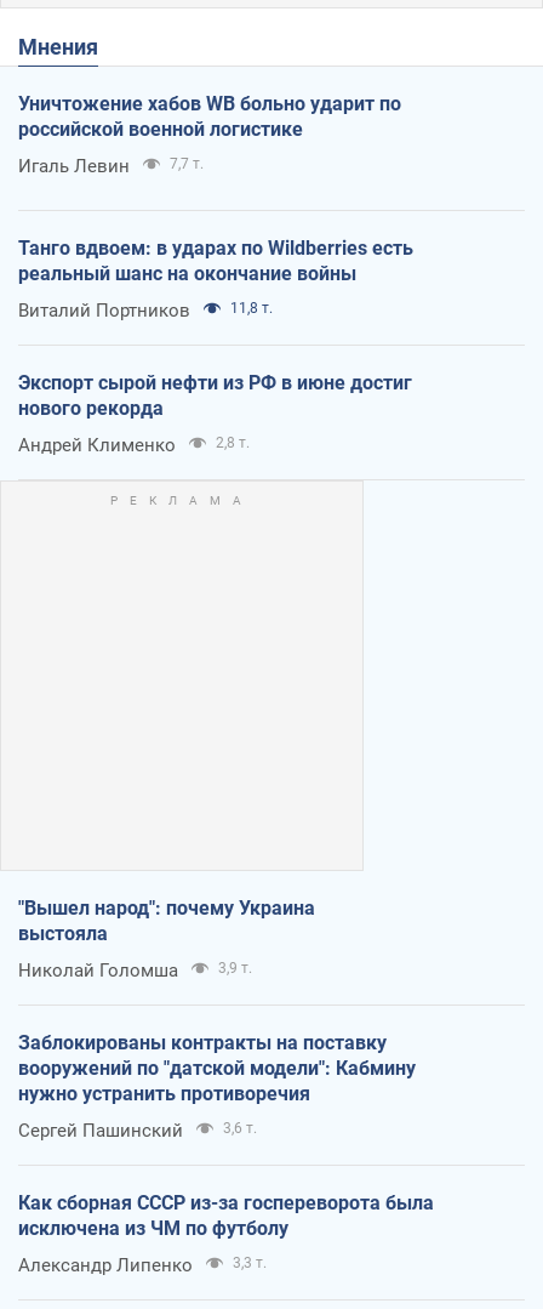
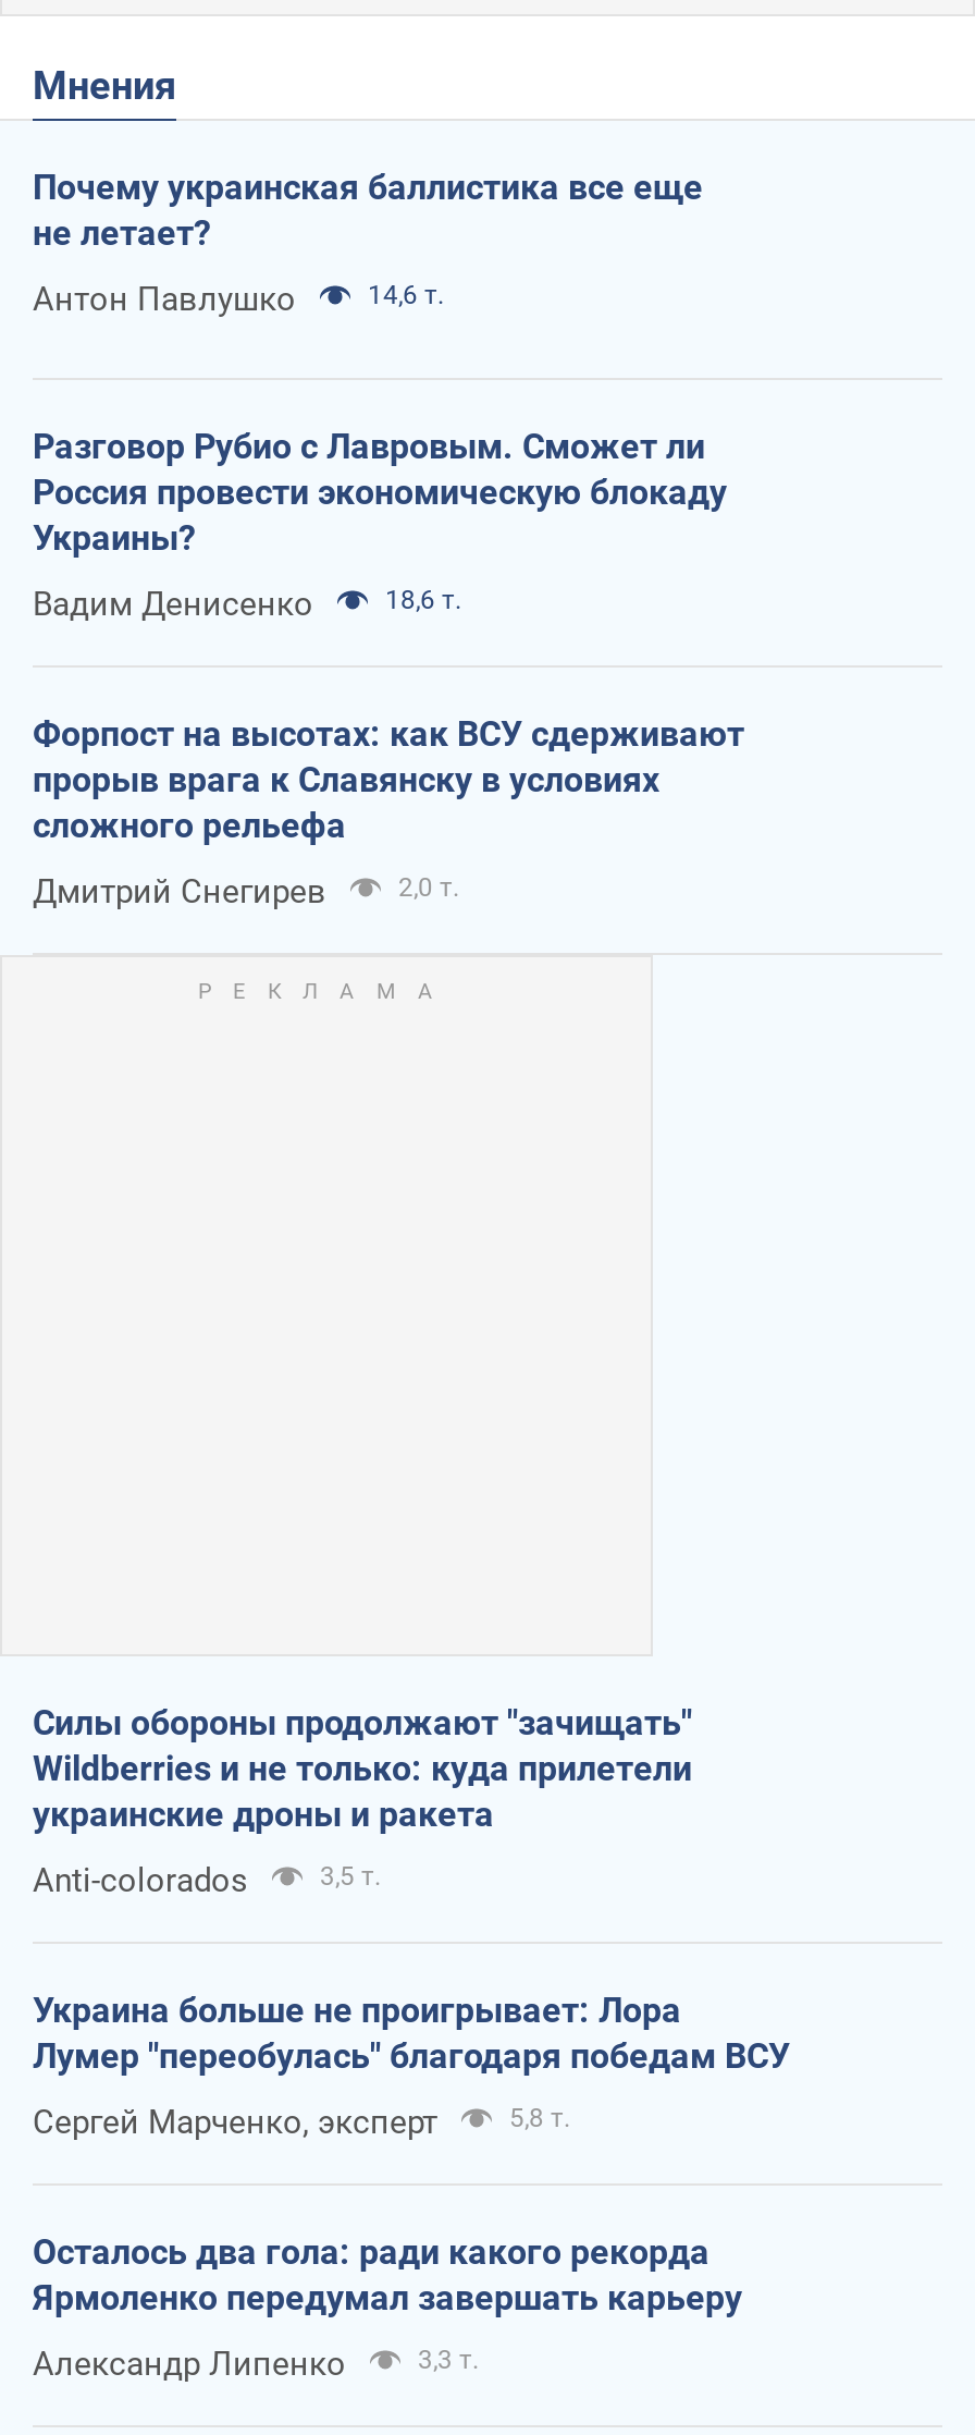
[18,92,401,140] Уничтожение хабов WB больно ударит по | российской военной логистике -> [33,166,703,253] Почему украинская баллистика все еще | не летает?
[18,155,204,177] Игаль Левин | 7,7 т. -> [33,279,444,318] Антон Павлушко | 14,6 т.
[18,236,413,285] Танго вдвоем: в ударах по Wildberries есть | реальный шанс на окончание войны -> [33,425,727,558] Разговор Рубио с Лавровым. Сможет ли | Россия провести экономическую блокаду | Украины?
[18,299,273,321] Виталий Портников | 11,8 т. -> [33,584,461,623] Вадим Денисенко | 18,6 т.
[18,371,412,419] Экспорт сырой нефти из РФ в июне достиг | нового рекорда -> [33,713,744,845] Форпост на высотах: как ВСУ сдерживают | прорыв врага к Славянску в условиях | сложного рельефа
[18,434,250,456] Андрей Клименко | 2,8 т. -> [33,872,459,911] Дмитрий Снегирев | 2,0 т.
[18,896,315,945] "Вышел народ": почему Украина | выстояла -> [33,1701,692,1834] Силы обороны продолжают "зачищать" | Wildberries и не только: куда прилетели | украинские дроны и ракета
[18,959,252,981] Николай Голомша | 3,9 т. -> [33,1860,381,1900] Anti-colorados | 3,5 т.
[18,1031,416,1105] Заблокированы контракты на поставку | вооружений по "датской модели": Кабмину | нужно устранить противоречия -> [33,1989,790,2076] Украина больше не проигрывает: Лора | Лумер "переобулась" благодаря победам ВСУ
[18,1119,257,1141] Сергей Пашинский | 3,6 т. -> [33,2102,570,2141] Сергей Марченко, эксперт | 5,8 т.
[18,1191,434,1239] Как сборная СССР из-за госпереворота была | исключена из ЧМ по футболу -> [33,2231,742,2318] Осталось два гола: ради какого рекорда | Ярмоленко передумал завершать карьеру

